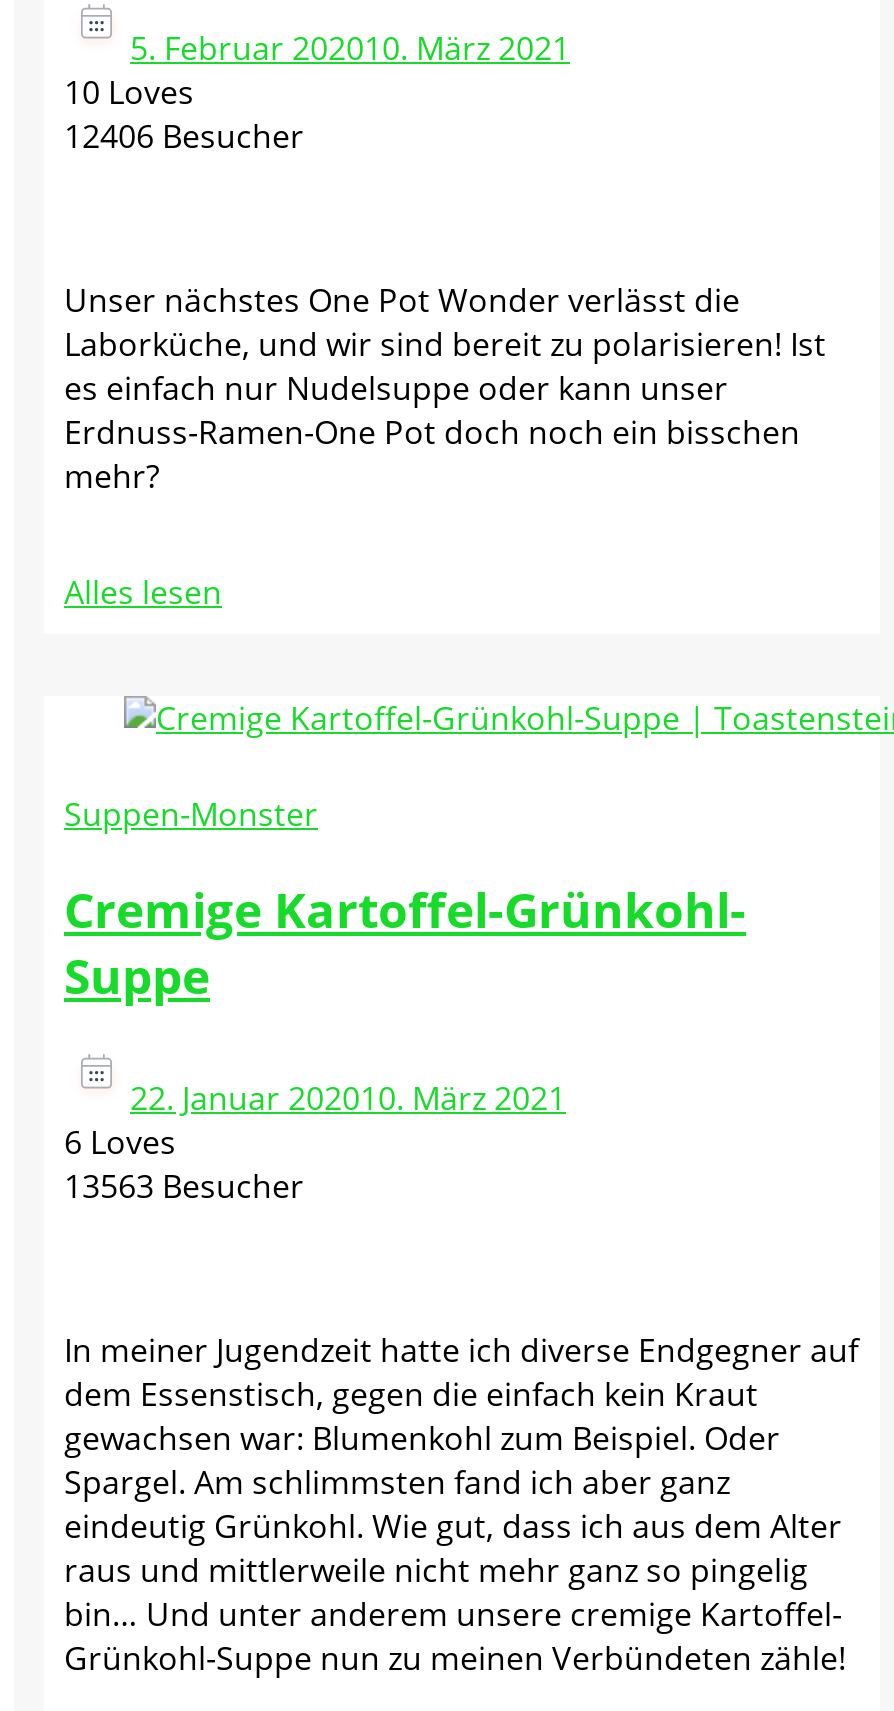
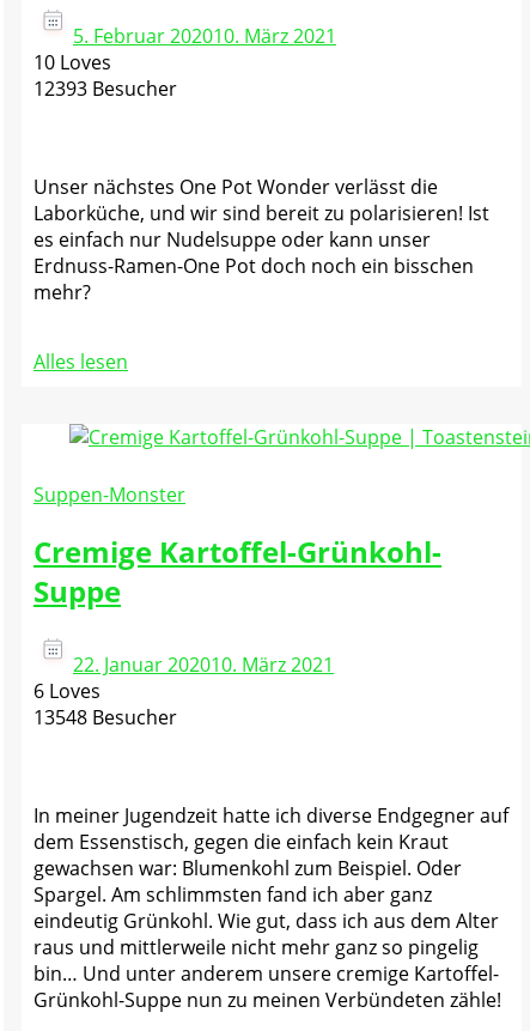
[64,113,304,157] 12406 Besucher -> [33,75,177,101] 12393 Besucher
[64,1163,304,1207] 13563 Besucher -> [33,703,177,730] 13548 Besucher

